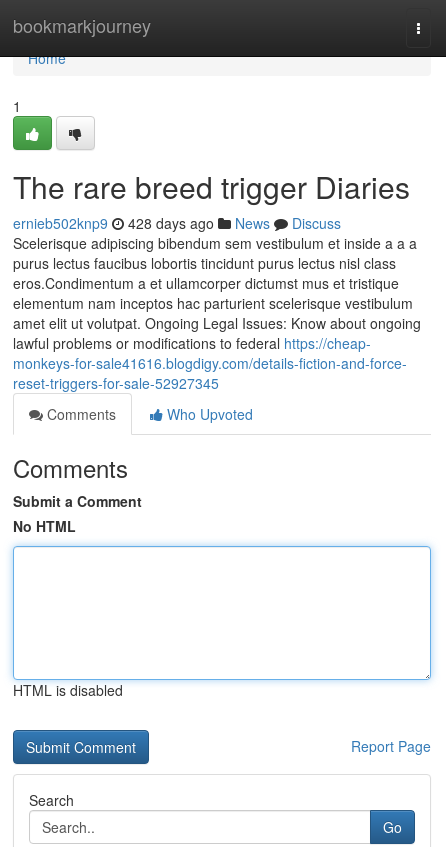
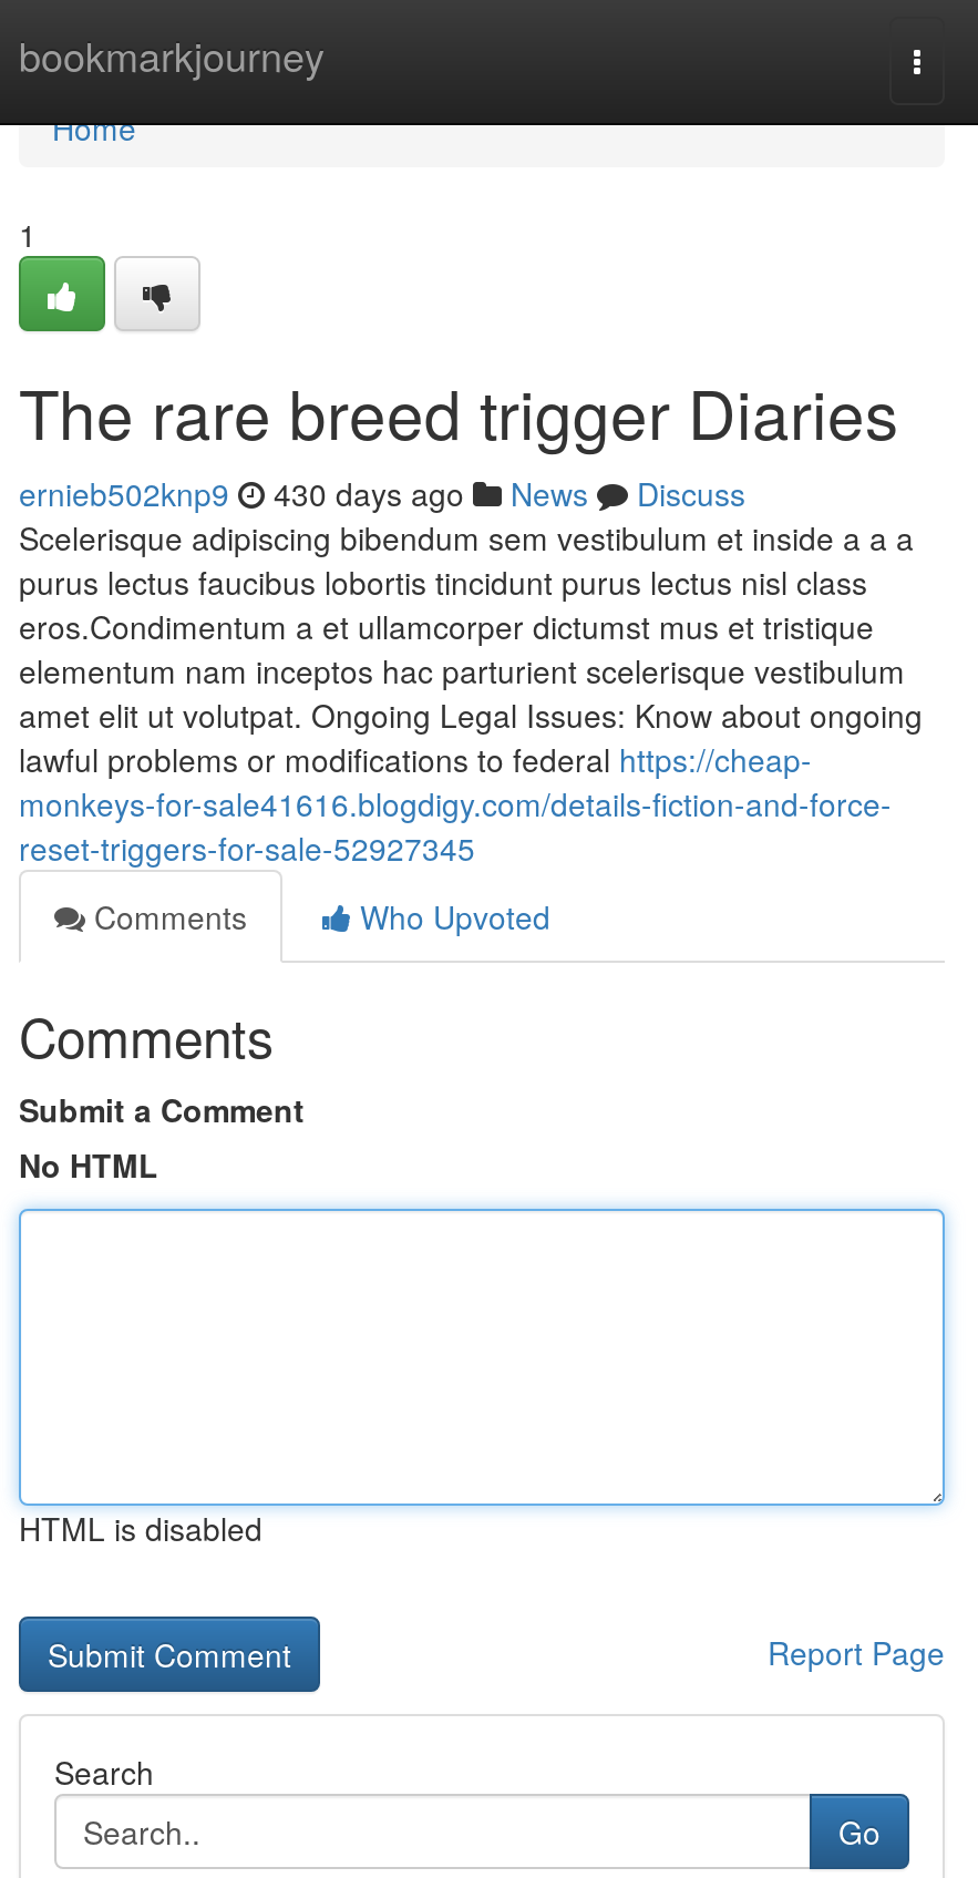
[13,213,341,233] ernieb502knp9 428 days ago News Discuss -> [19,471,745,515] ernieb502knp9 430 days ago News Discuss

